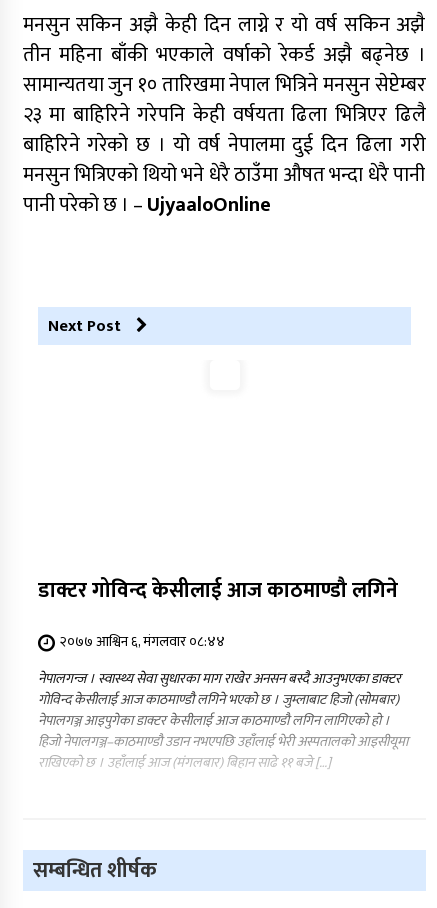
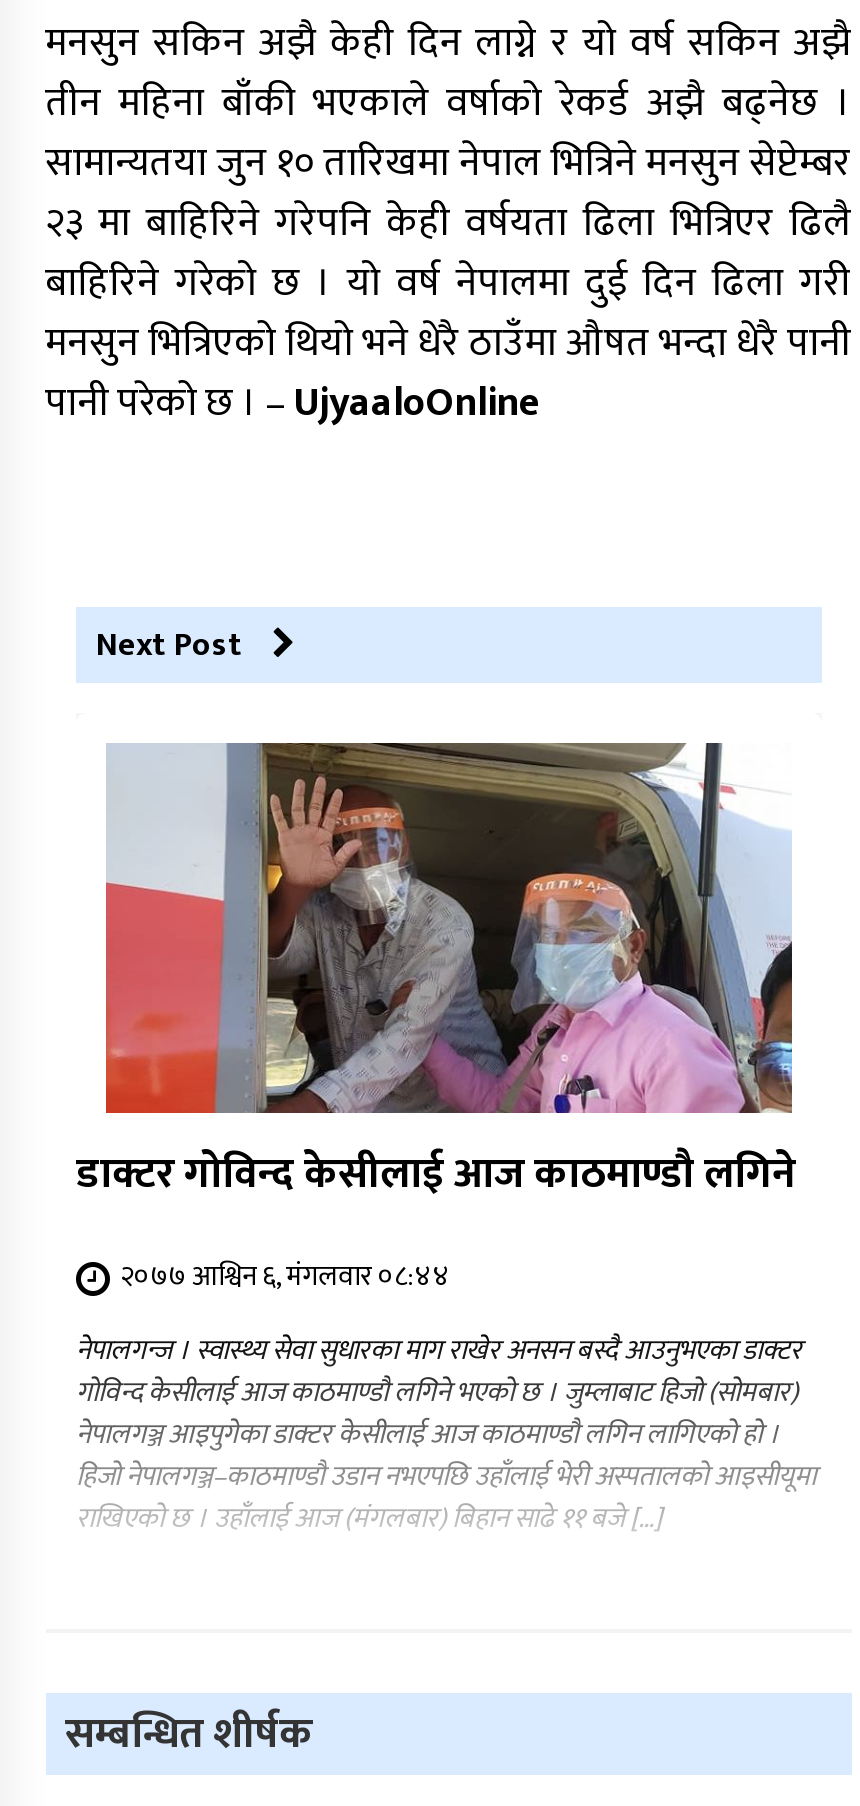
none -> [104,741,794,1115] [image]

